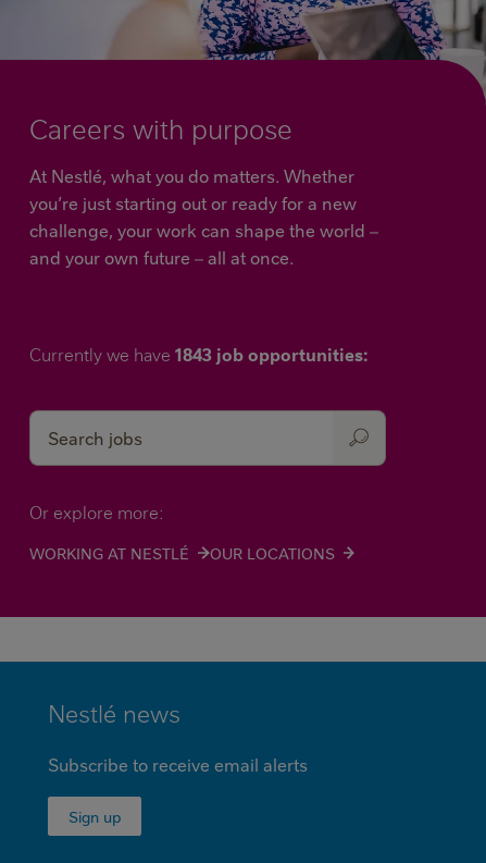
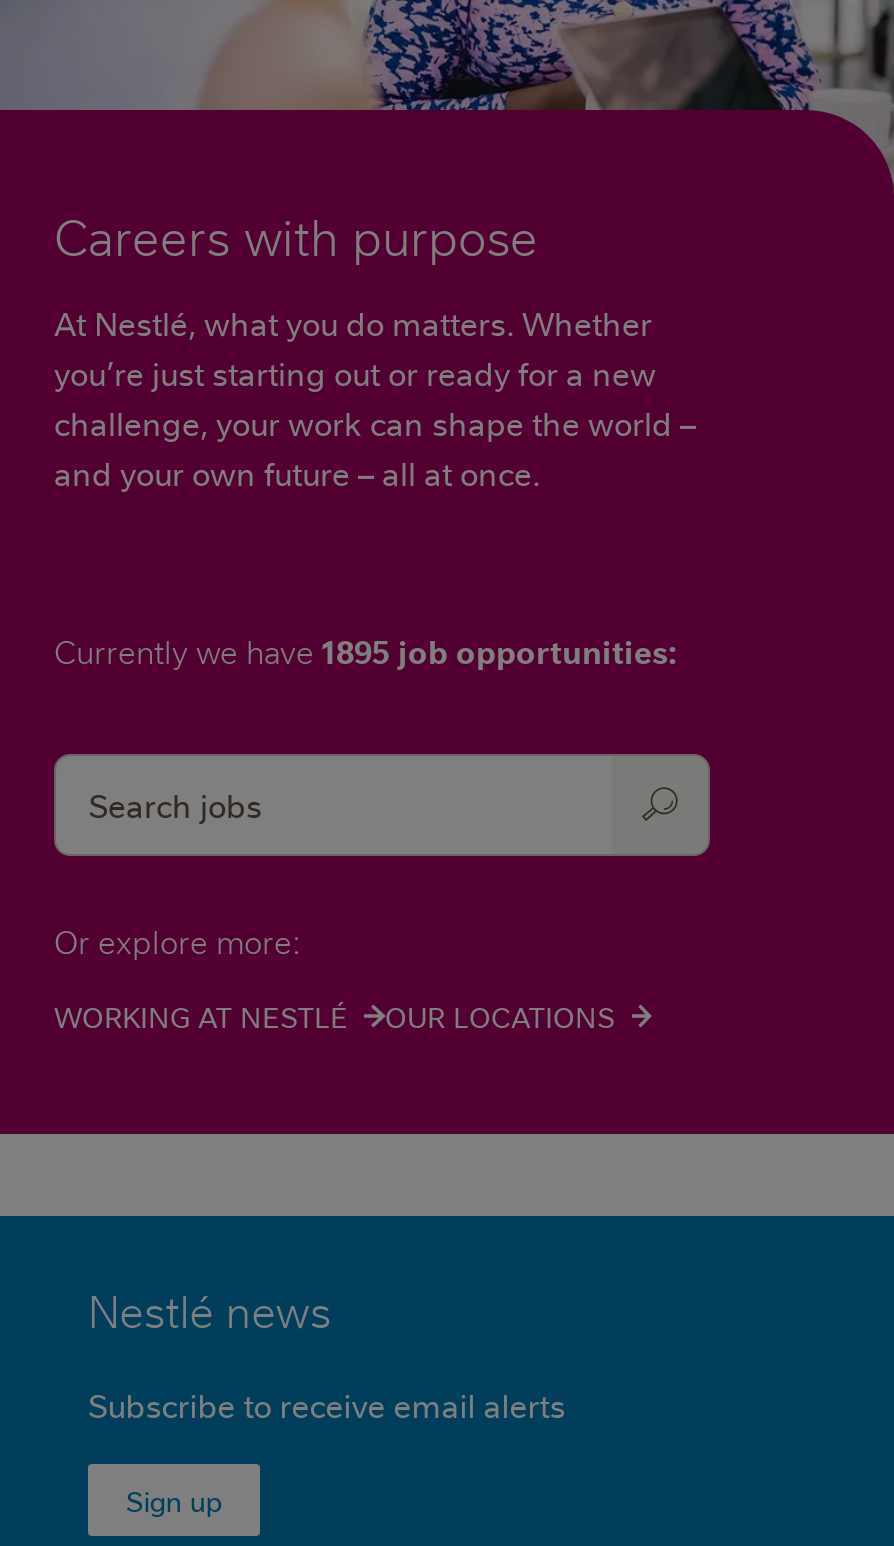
[29,340,367,365] Currently we have 1843 job opportunities: -> [54,625,676,671] Currently we have 1895 job opportunities:

